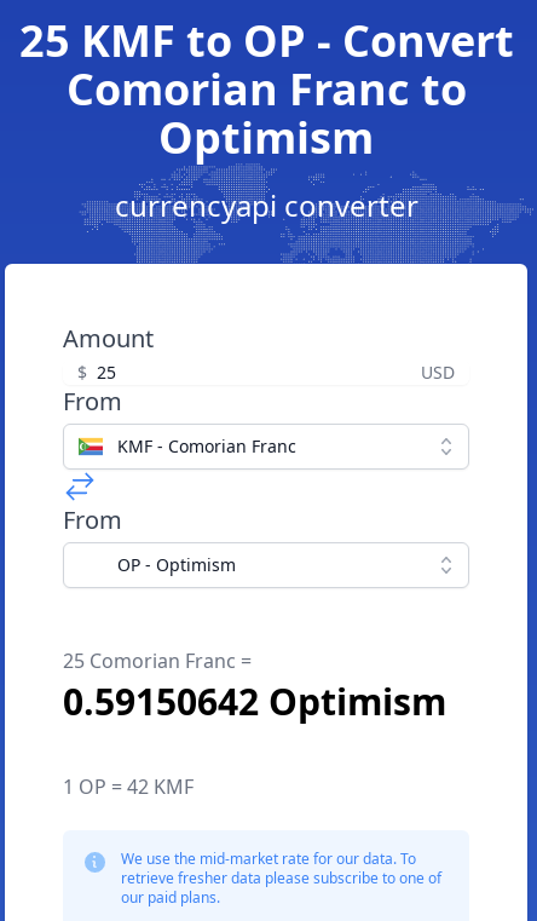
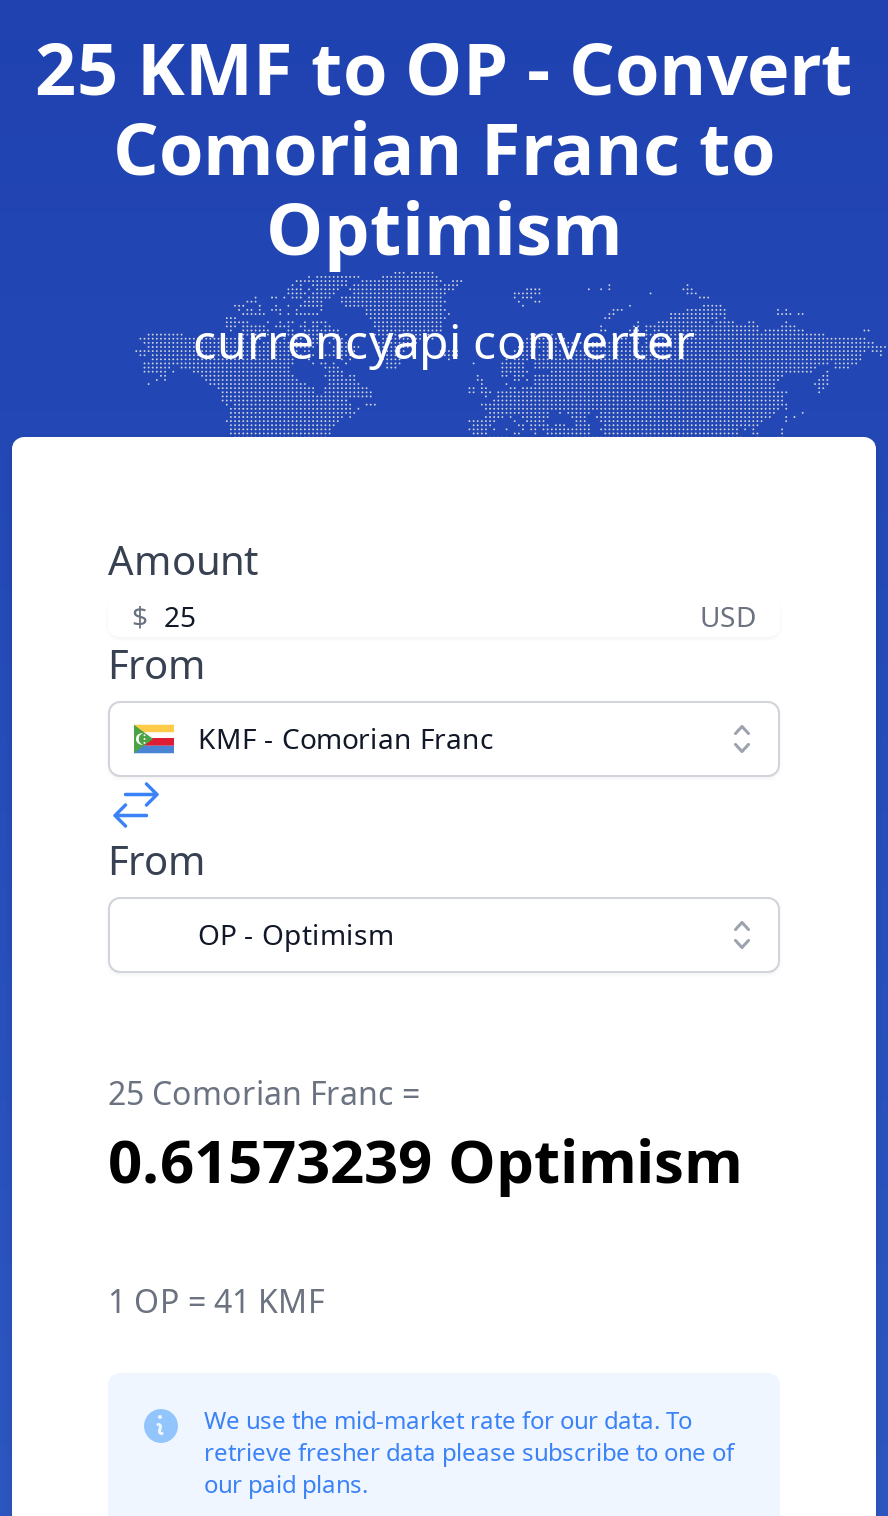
[63,677,446,726] 0.59150642 Optimism -> [108,1119,742,1201] 0.61573239 Optimism
[63,773,194,800] 1 OP = 42 KMF -> [108,1279,324,1323] 1 OP = 41 KMF

